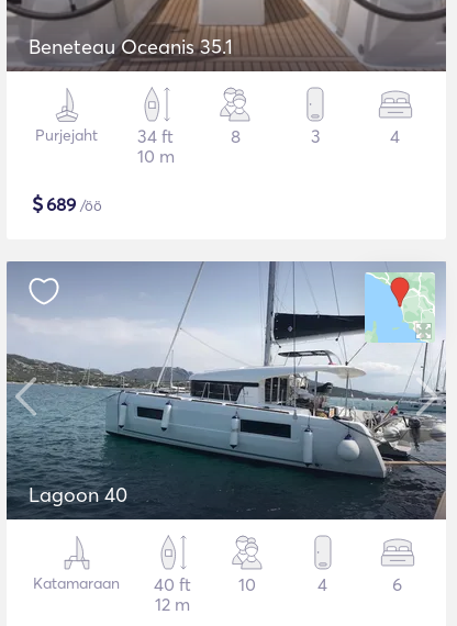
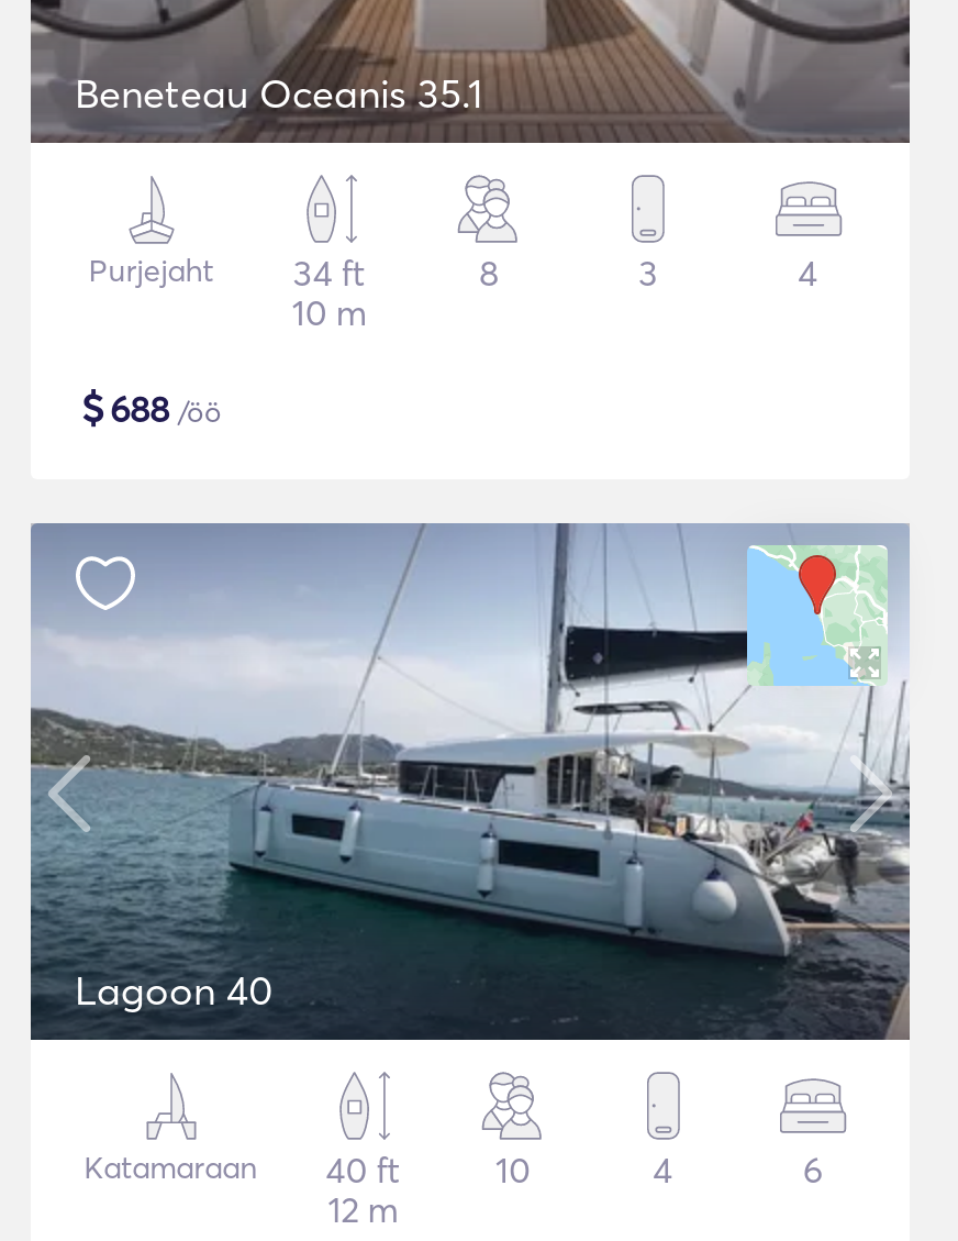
[32,191,102,216] $689 /öö -> [81,383,222,433] $688 /öö

